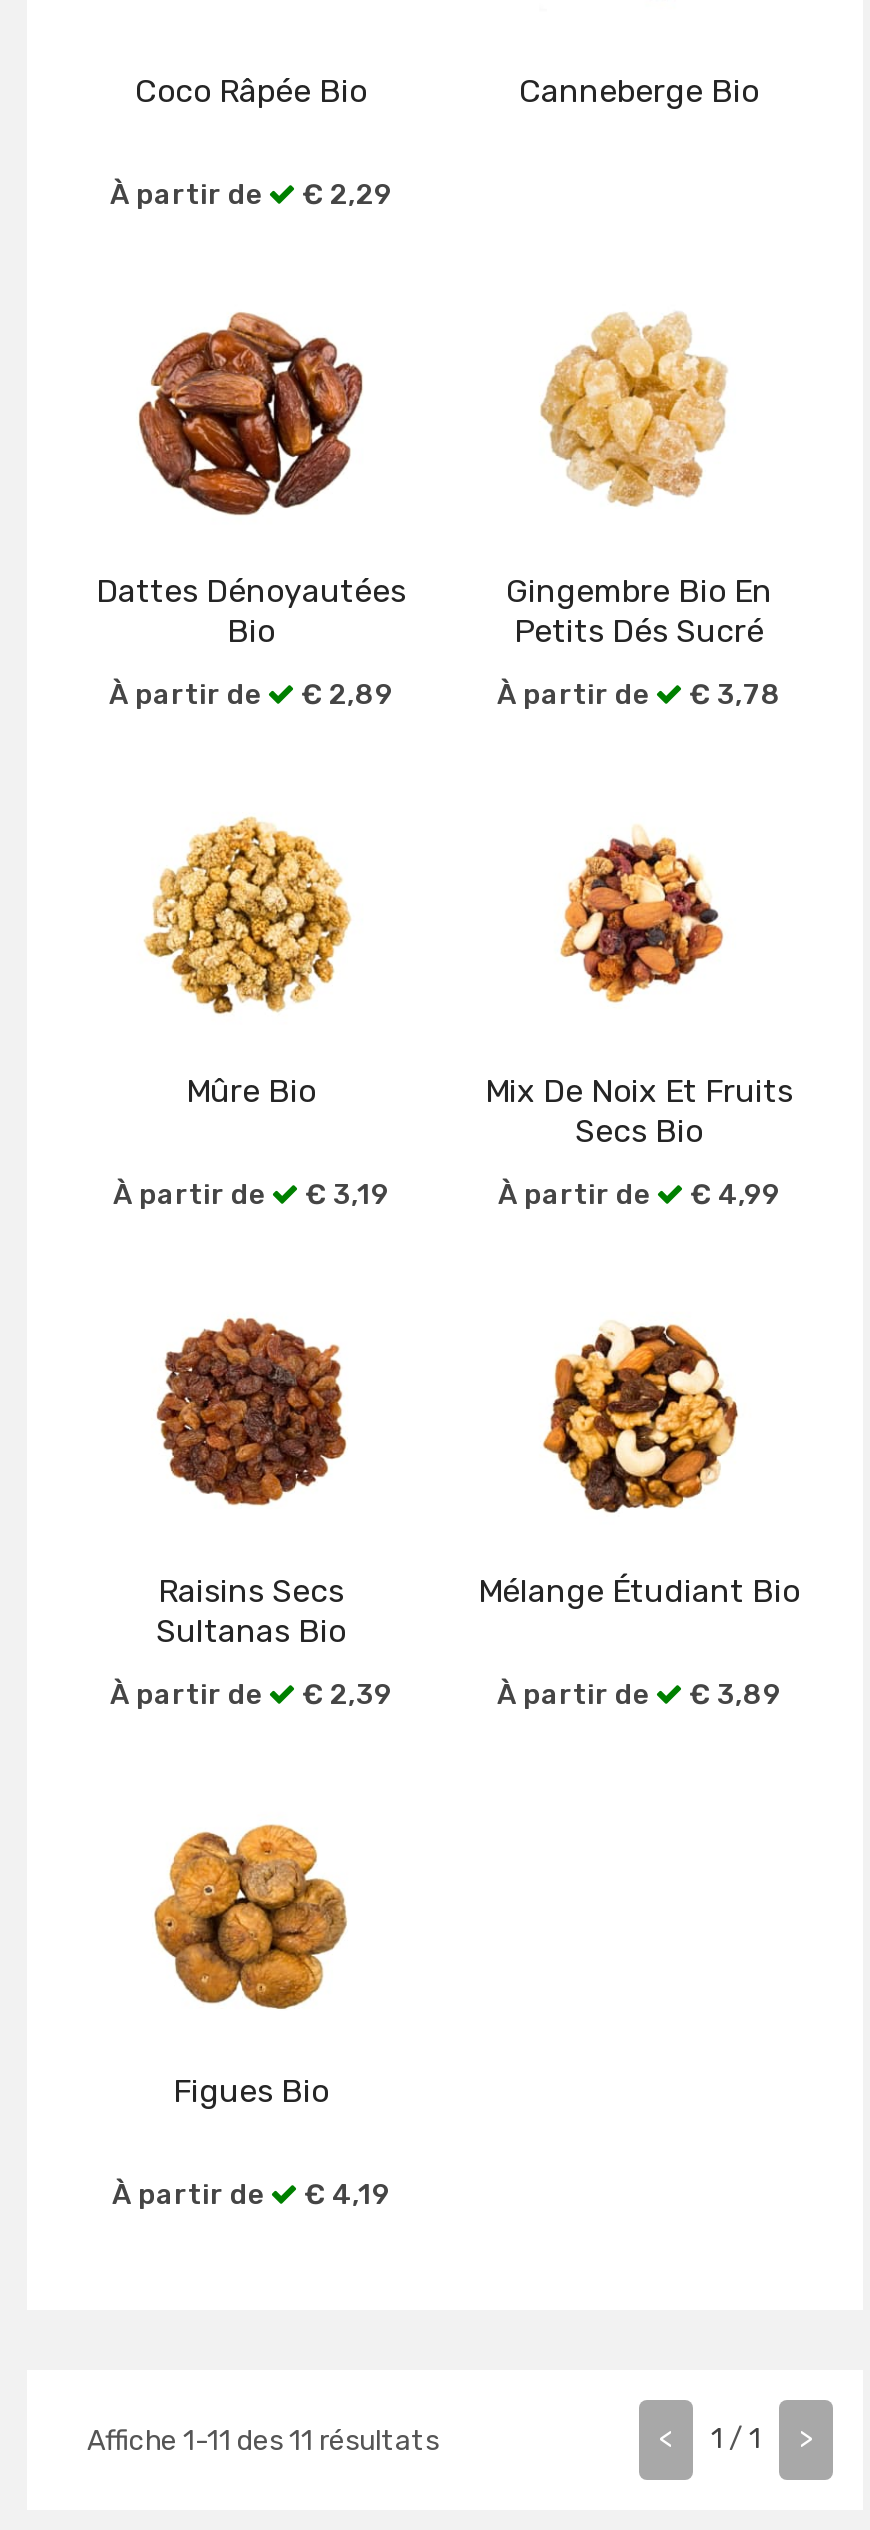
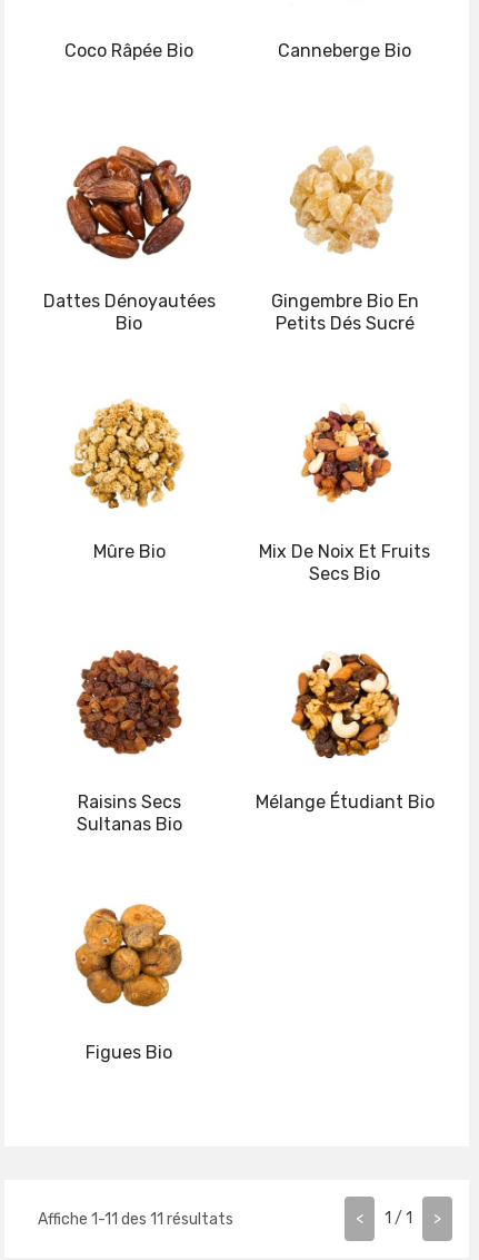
[110,178,392,212] À partir de | € 2,29 -> none
[109,678,393,712] À partir de | € 2,89 -> none
[497,678,781,712] À partir de | € 3,78 -> none
[113,1178,389,1212] À partir de | € 3,19 -> none
[498,1178,780,1212] À partir de | € 4,99 -> none
[110,1678,392,1712] À partir de | € 2,39 -> none
[497,1678,781,1712] À partir de | € 3,89 -> none
[112,2178,390,2212] À partir de | € 4,19 -> none

